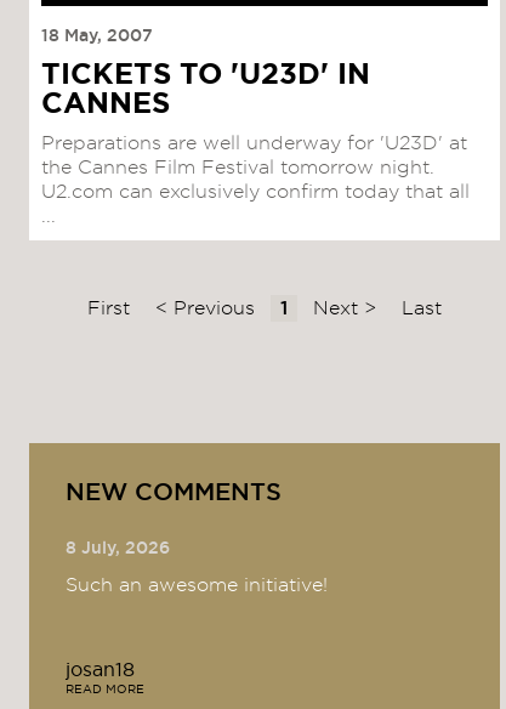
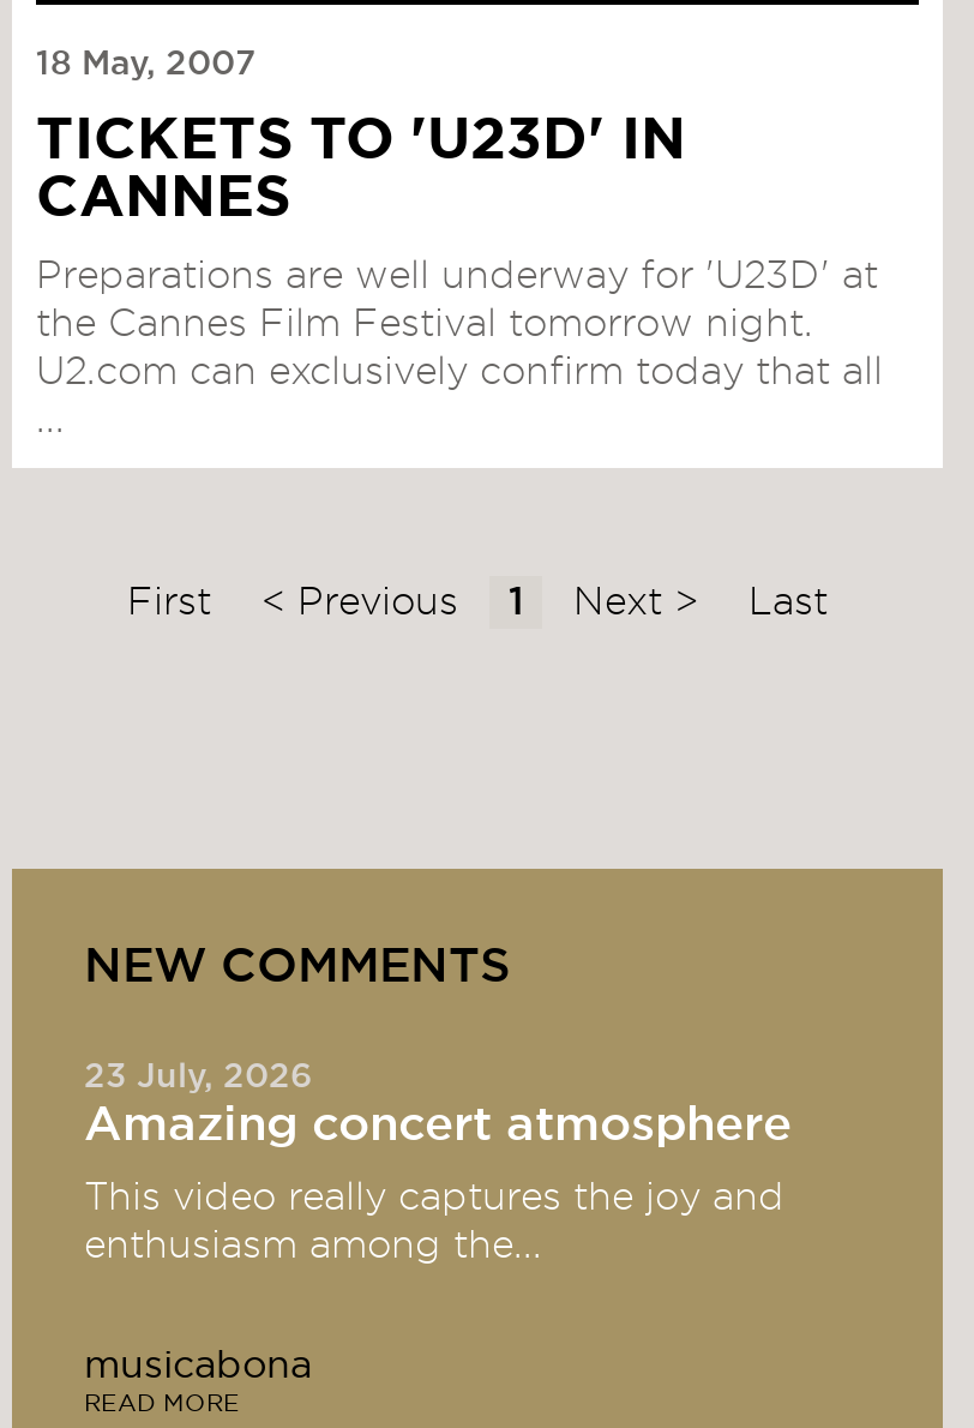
[66,540,170,557] 8 July, 2026 -> [84,1060,792,1149] 23 July, 2026 | Amazing concert atmosphere
[66,575,328,595] Such an awesome initiative! -> [84,1178,784,1264] This video really captures the joy and | enthusiasm among the...
[66,660,135,679] josan18 -> [84,1346,312,1384] musicabona

